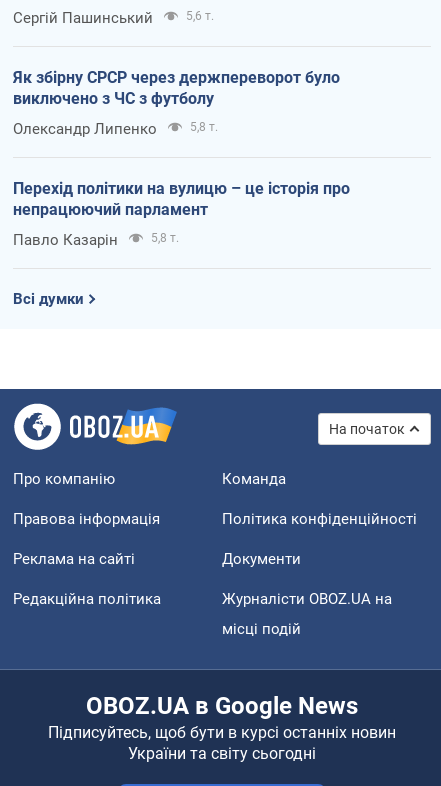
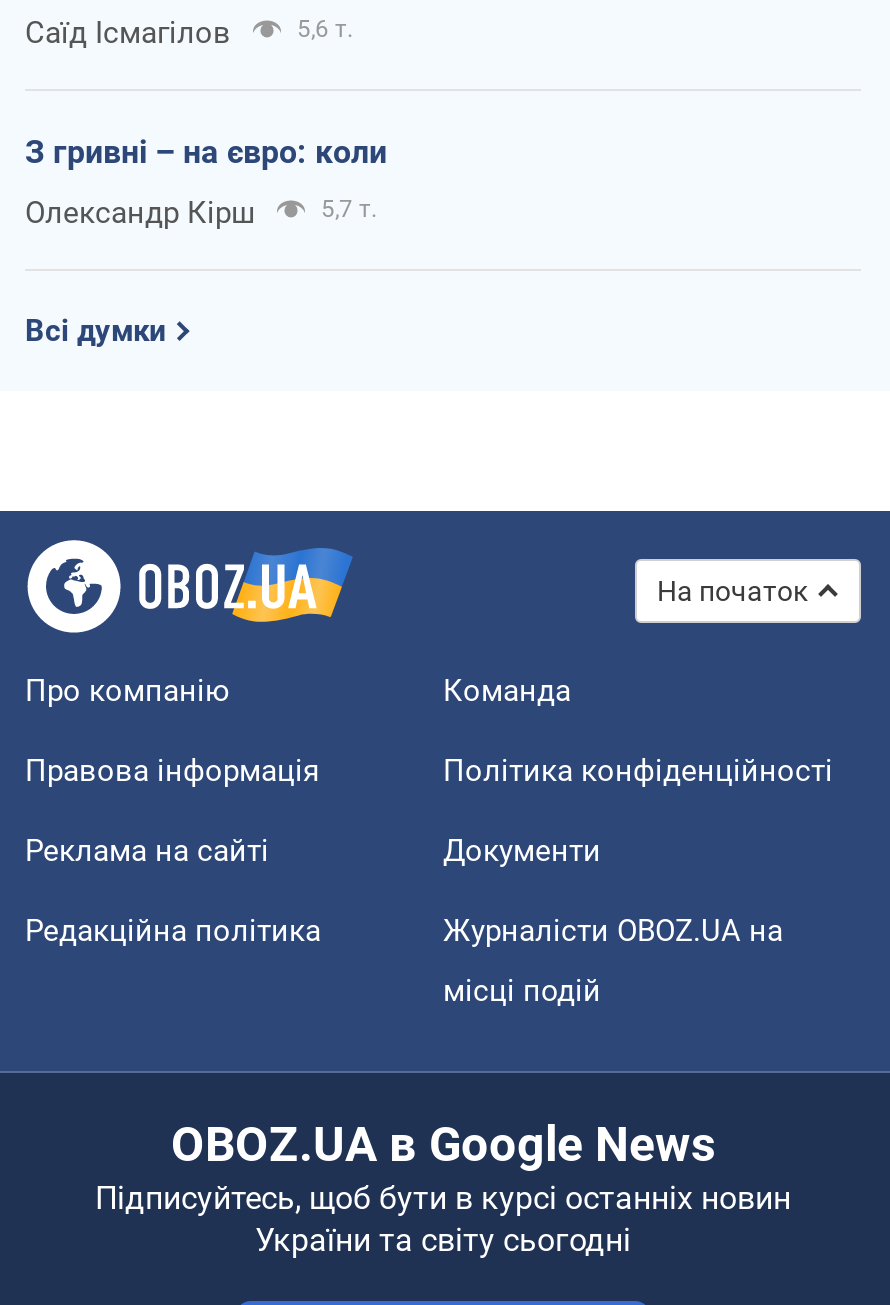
[13,9,153,27] Сергій Пашинський -> [25,14,231,50] Саїд Ісмагілов
[13,68,350,249] Як збірну СРСР через держпереворот було | виключено з ЧС з футболу | Олександр Липенко | 5,8 т. | Перехід політики на вулицю – це історія про | непрацюючий парламент | Павло Казарін | 5,8 т. -> [25,132,387,230] З гривні – на євро: коли | Олександр Кірш | 5,7 т.

